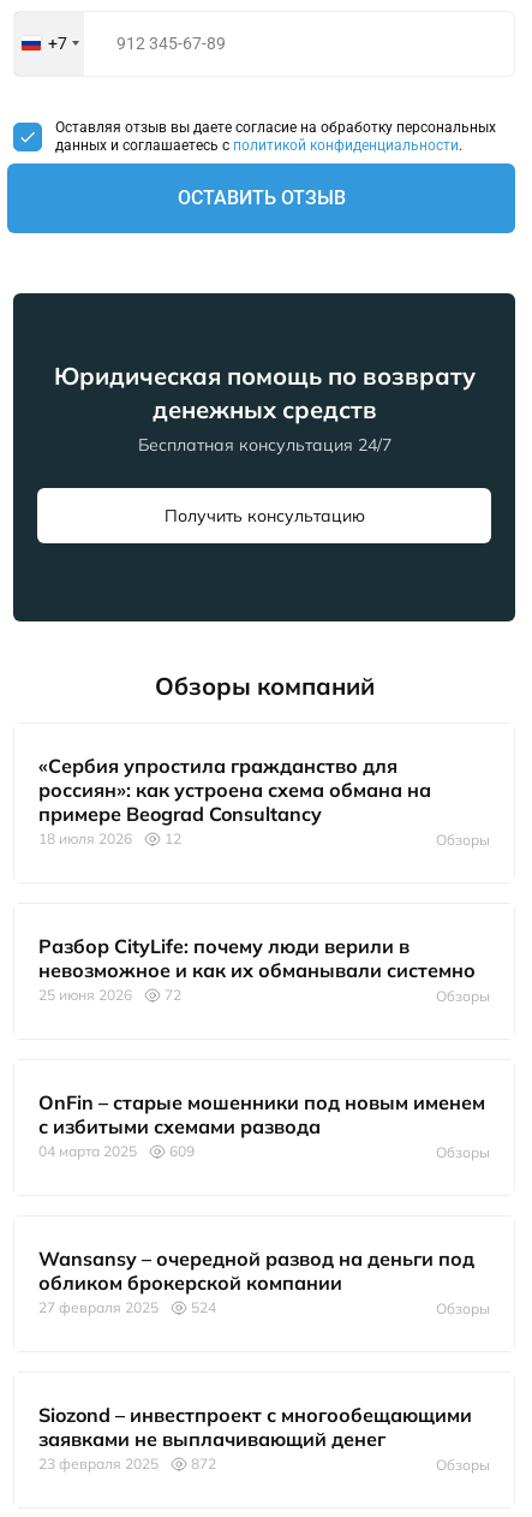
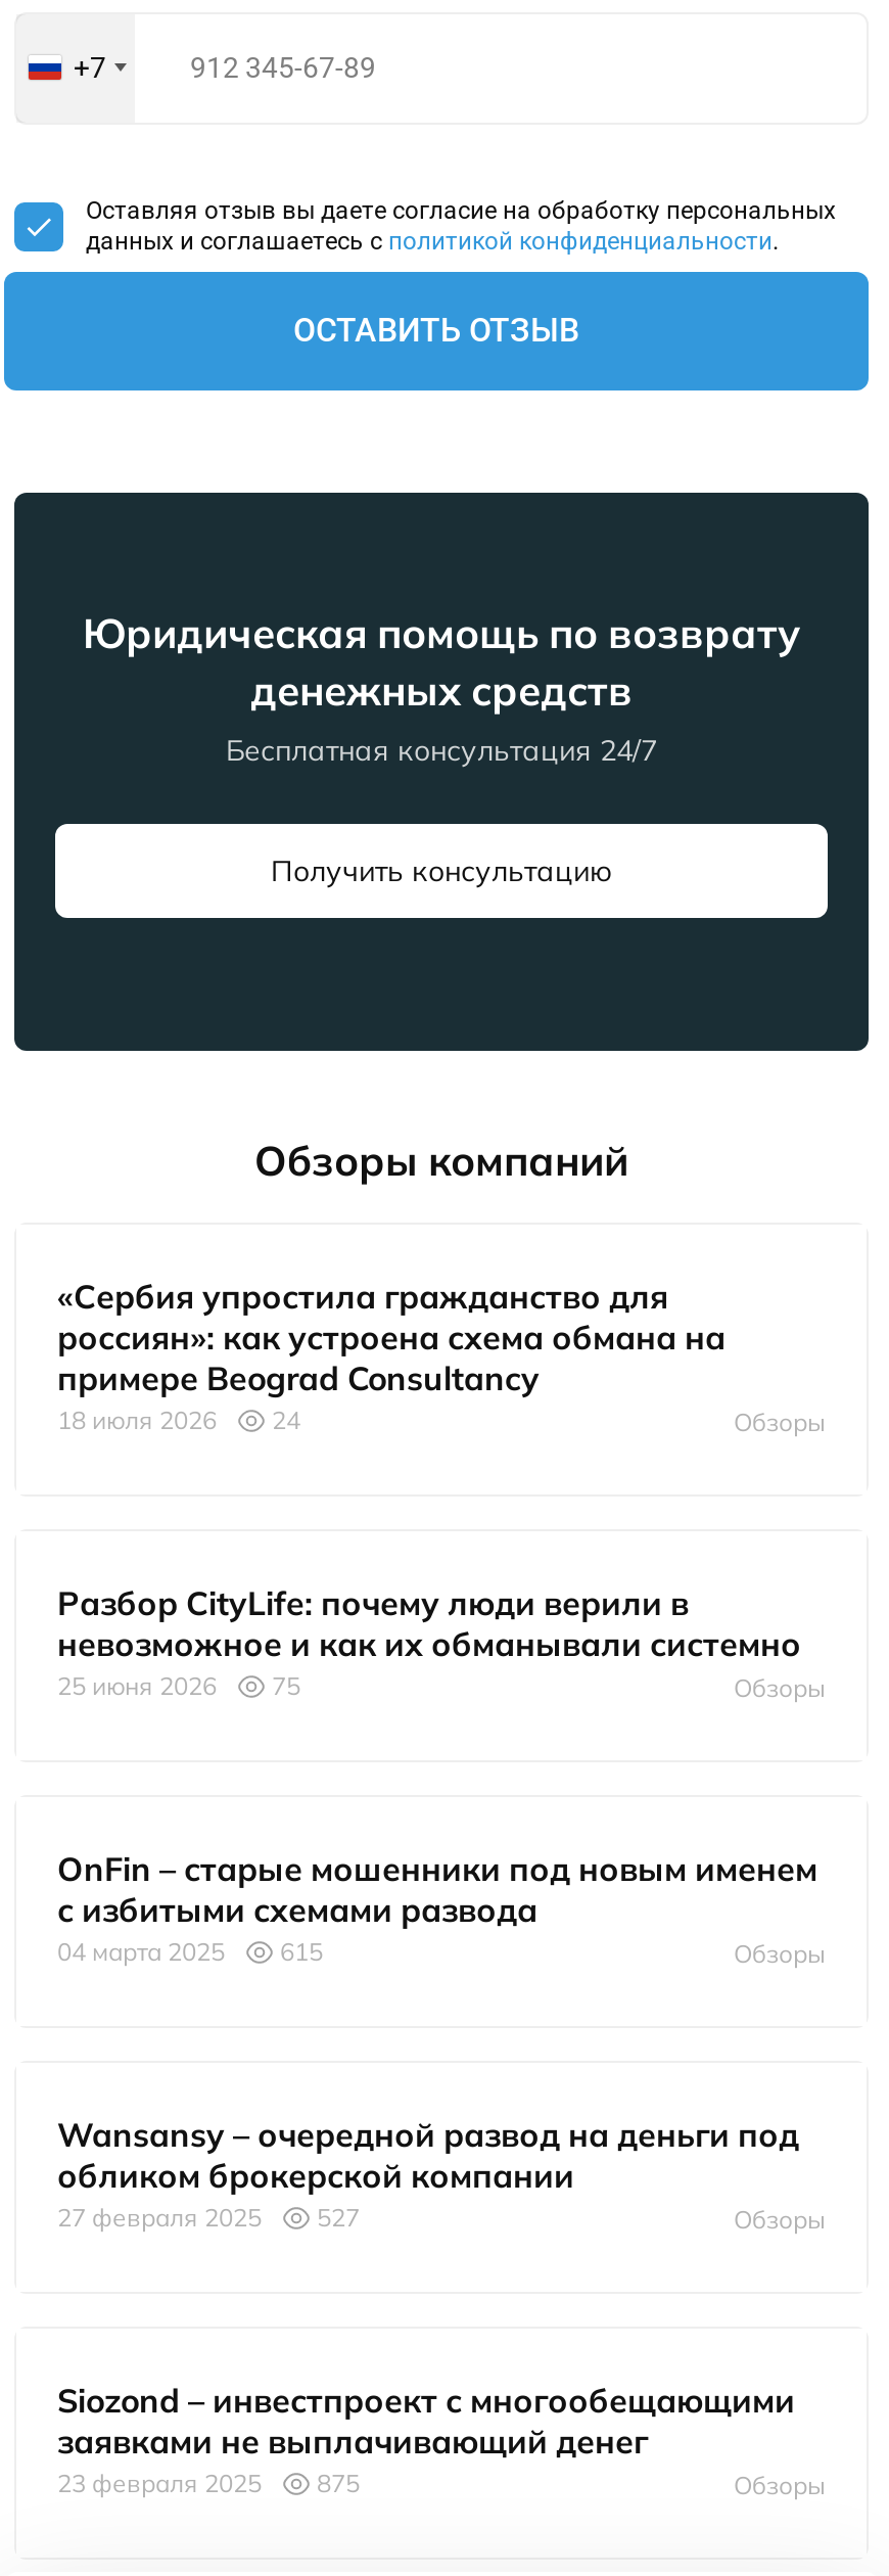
[38,830,181,848] 18 июля 2026 12 -> [57,1405,300,1436] 18 июля 2026 24
[38,986,181,1004] 25 июня 2026 72 -> [57,1671,300,1702] 25 июня 2026 75
[38,1142,195,1160] 04 марта 2025 609 -> [57,1937,323,1968] 04 марта 2025 615
[38,1299,216,1317] 27 февраля 2025 524 -> [57,2203,360,2233] 27 февраля 2025 527
[38,1455,216,1473] 23 февраля 2025 872 -> [57,2468,360,2499] 23 февраля 2025 875

